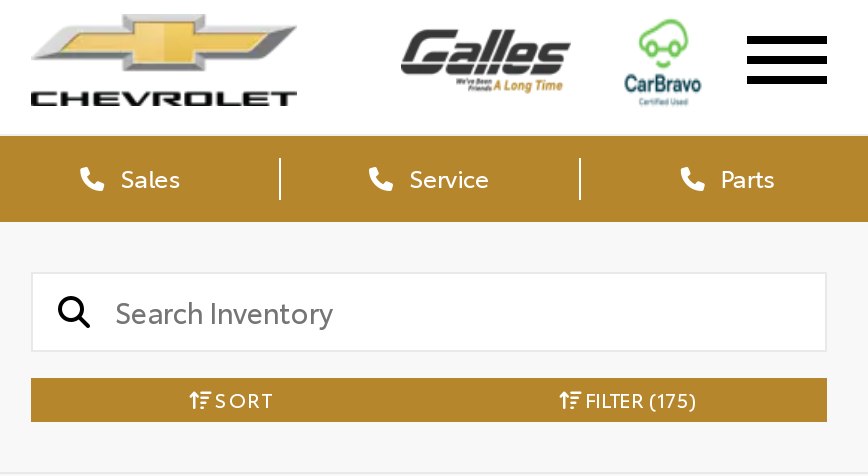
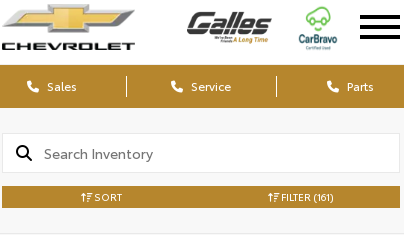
[581,384,697,414] FILTER (175) -> [278,189,333,204] FILTER (161)

